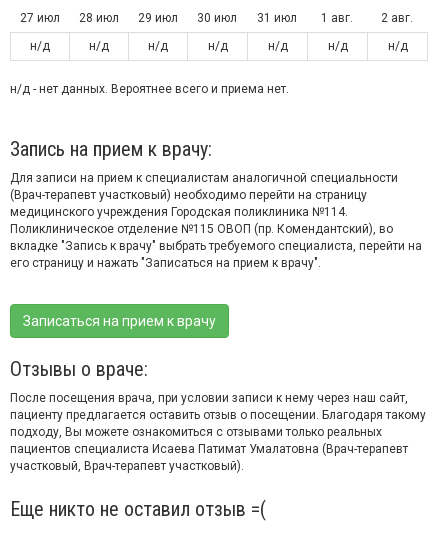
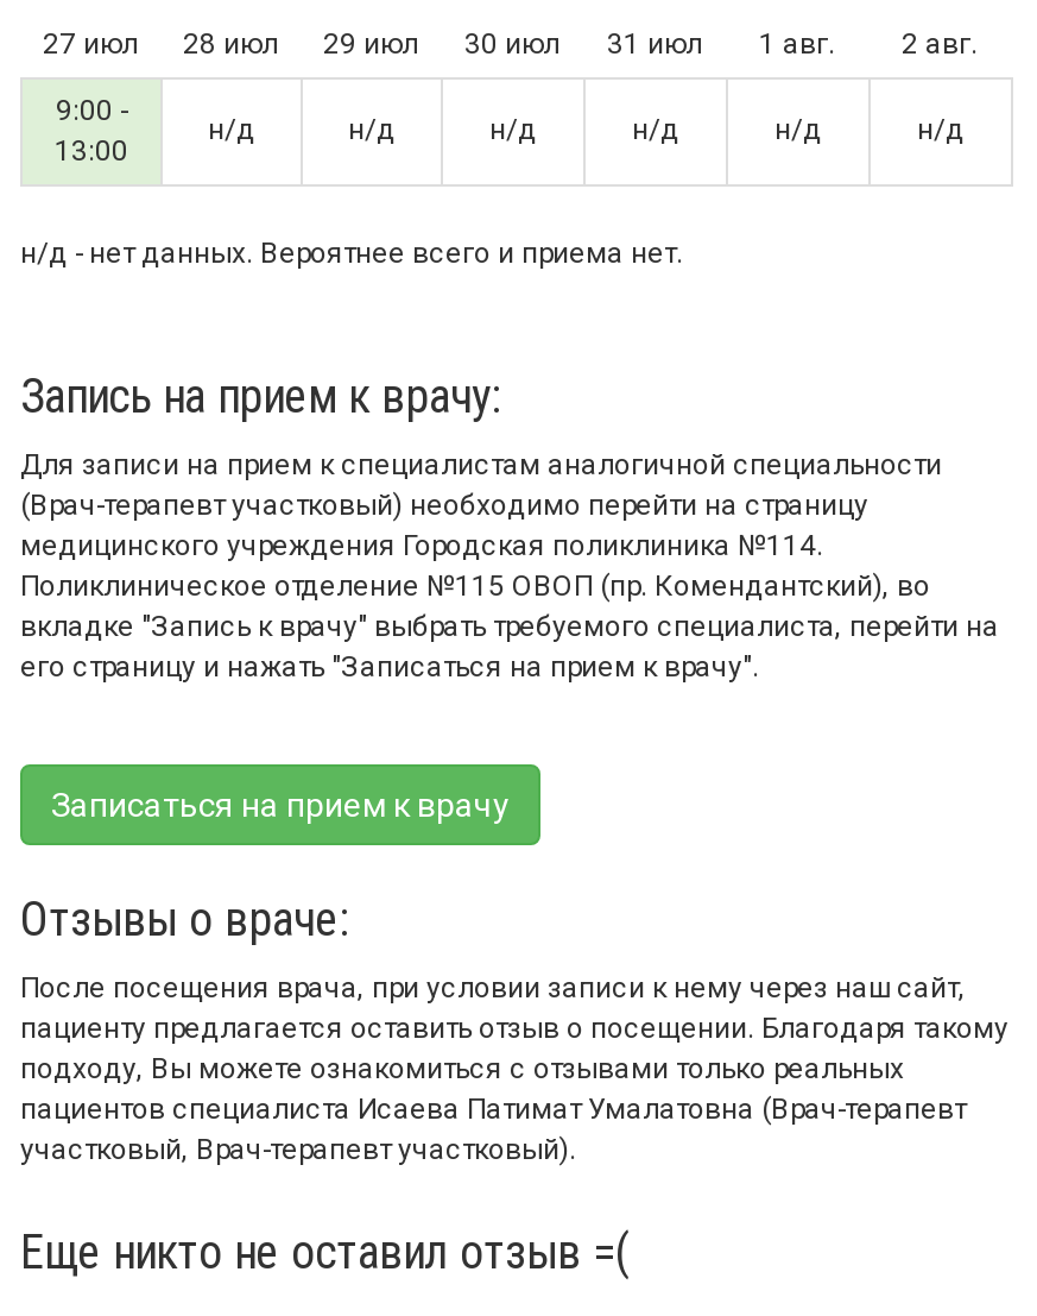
[30,39,50,53] н/д -> [55,94,128,168] 9:00 - | 13:00

